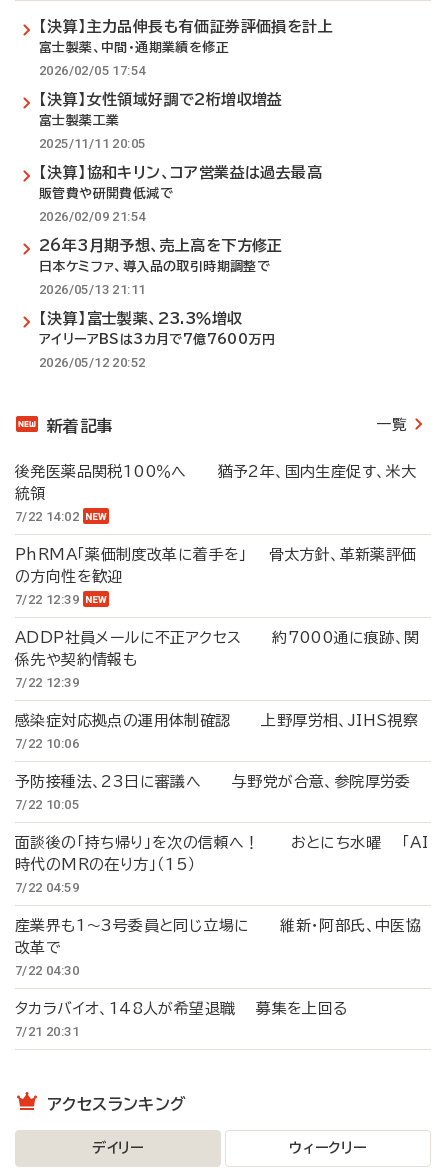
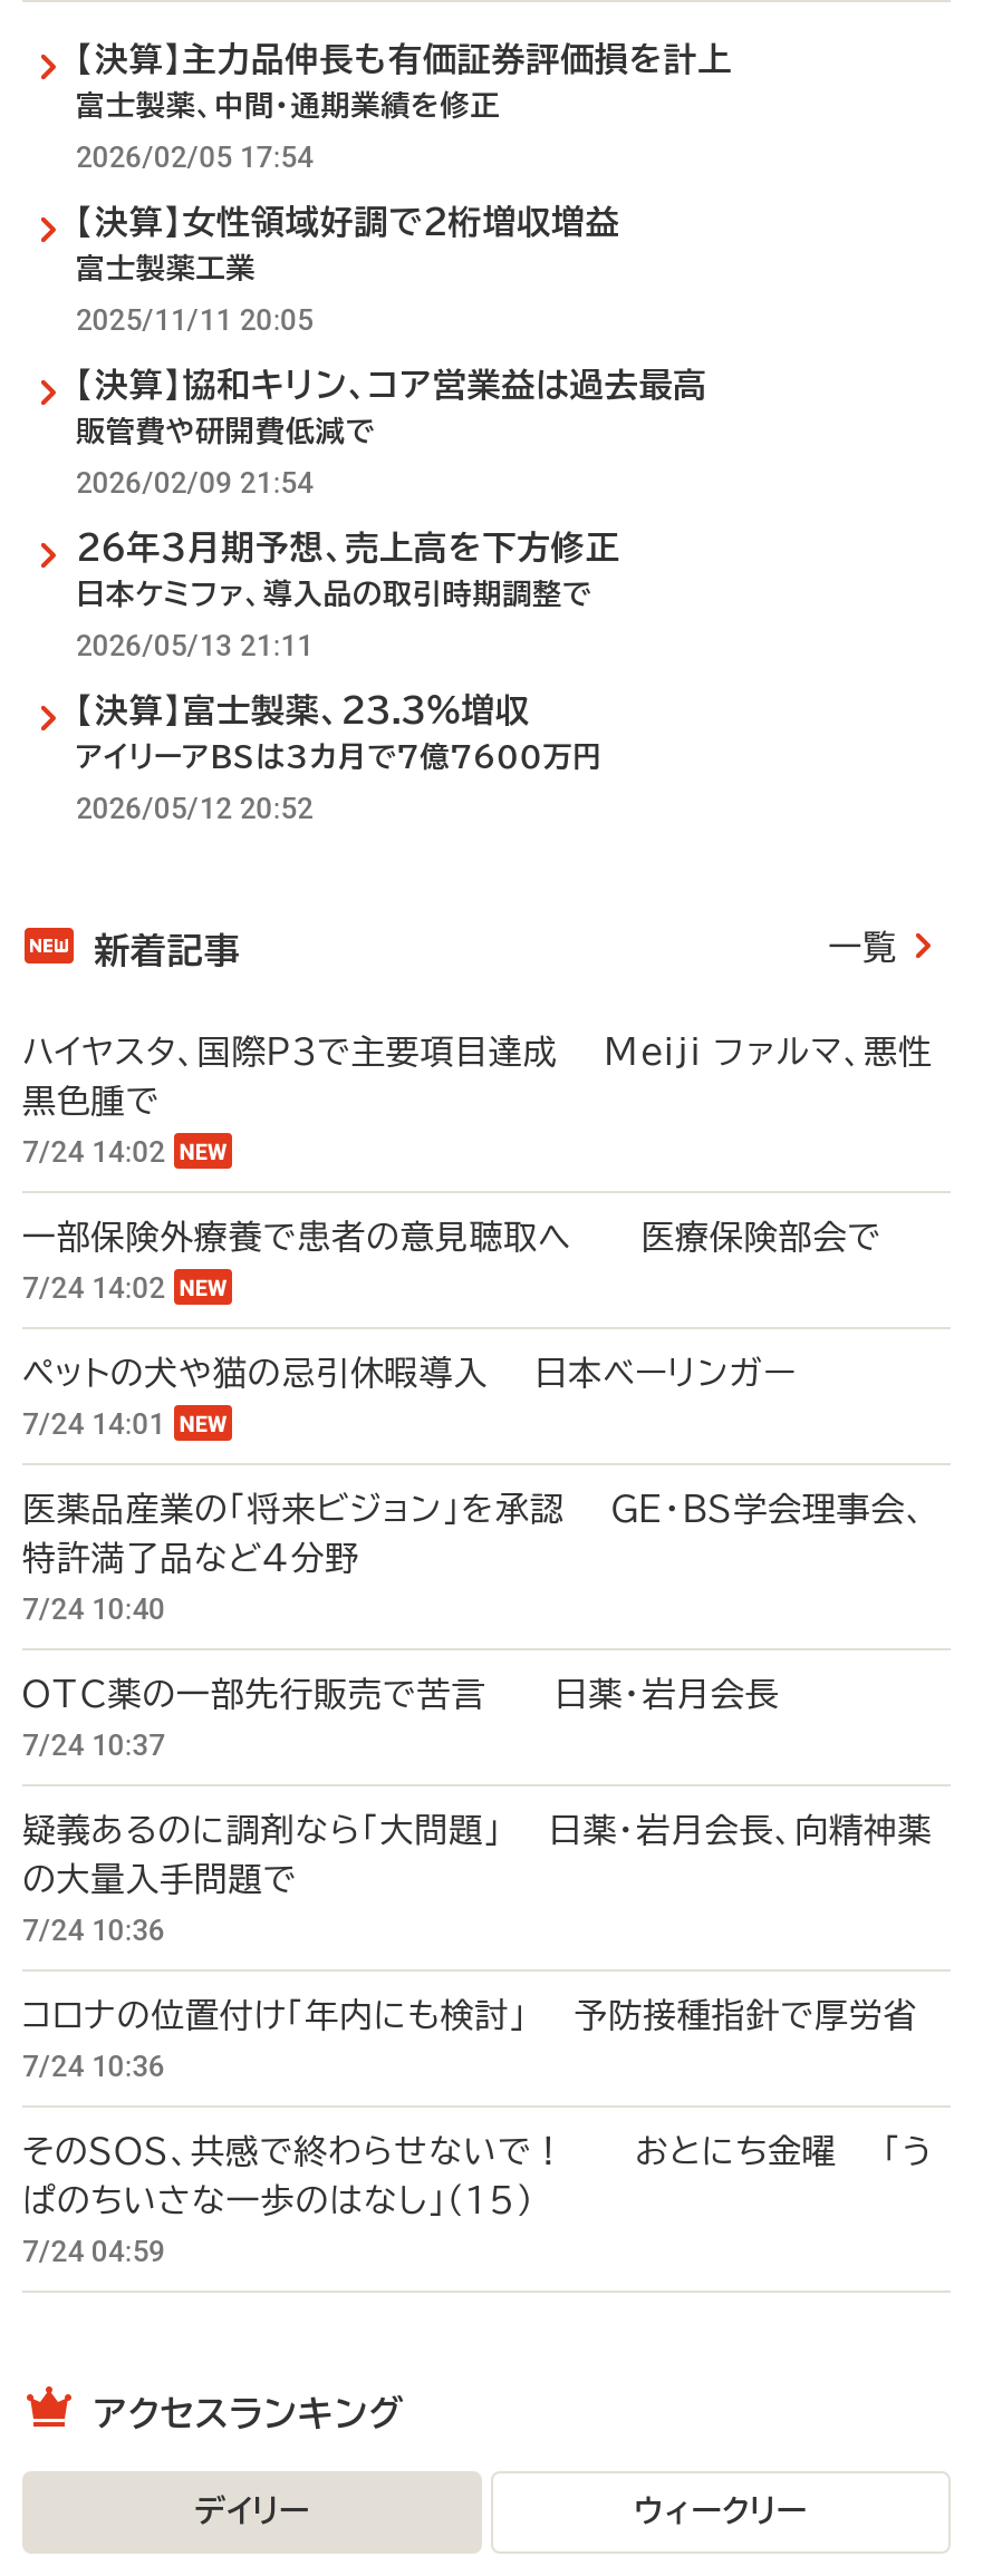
[15,464,428,1039] 後発医薬品関税100％へ 猶予2年、国内生産促す、米大 | 統領 | 7/22 14:02 | PhRMA「薬価制度改革に着手を」 骨太方針、革新薬評価 | の方向性を歓迎 | 7/22 12:39 | ADDP社員メールに不正アクセス 約7000通に痕跡、関 | 係先や契約情報も | 7/22 12:39 | 感染症対応拠点の運用体制確認 上野厚労相、JIHS視察 | 7/22 10:06 | 予防接種法、23日に審議へ 与野党が合意、参院厚労委 | 7/22 10:05 | 面談後の「持ち帰り」を次の信頼へ！ おとにち水曜 「AI | 時代のMRの在り方」（15） | 7/22 04:59 | 産業界も1～3号委員と同じ立場に 維新・阿部氏、中医協 | 改革で | 7/22 04:30 | タカラバイオ、148人が希望退職 募集を上回る | 7/21 20:31 -> [22,1035,934,2268] ハイヤスタ、国際P3で主要項目達成 Meiji ファルマ、悪性 | 黒色腫で | 7/24 14:02 | 一部保険外療養で患者の意見聴取へ 医療保険部会で | 7/24 14:02 | ペットの犬や猫の忌引休暇導入 日本ベーリンガー | 7/24 14:01 | 医薬品産業の「将来ビジョン」を承認 GE・BS学会理事会、 | 特許満了品など4分野 | 7/24 10:40 | OTC薬の一部先行販売で苦言 日薬・岩月会長 | 7/24 10:37 | 疑義あるのに調剤なら「大問題」 日薬・岩月会長、向精神薬 | の大量入手問題で | 7/24 10:36 | コロナの位置付け「年内にも検討」 予防接種指針で厚労省 | 7/24 10:36 | そのSOS、共感で終わらせないで！ おとにち金曜 「う | ぱのちいさな一歩のはなし」（15） | 7/24 04:59

